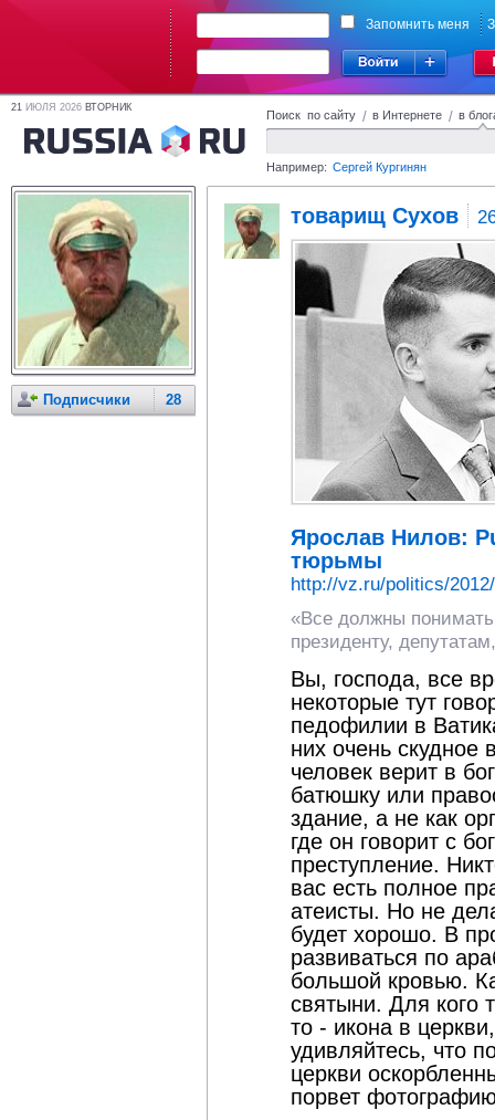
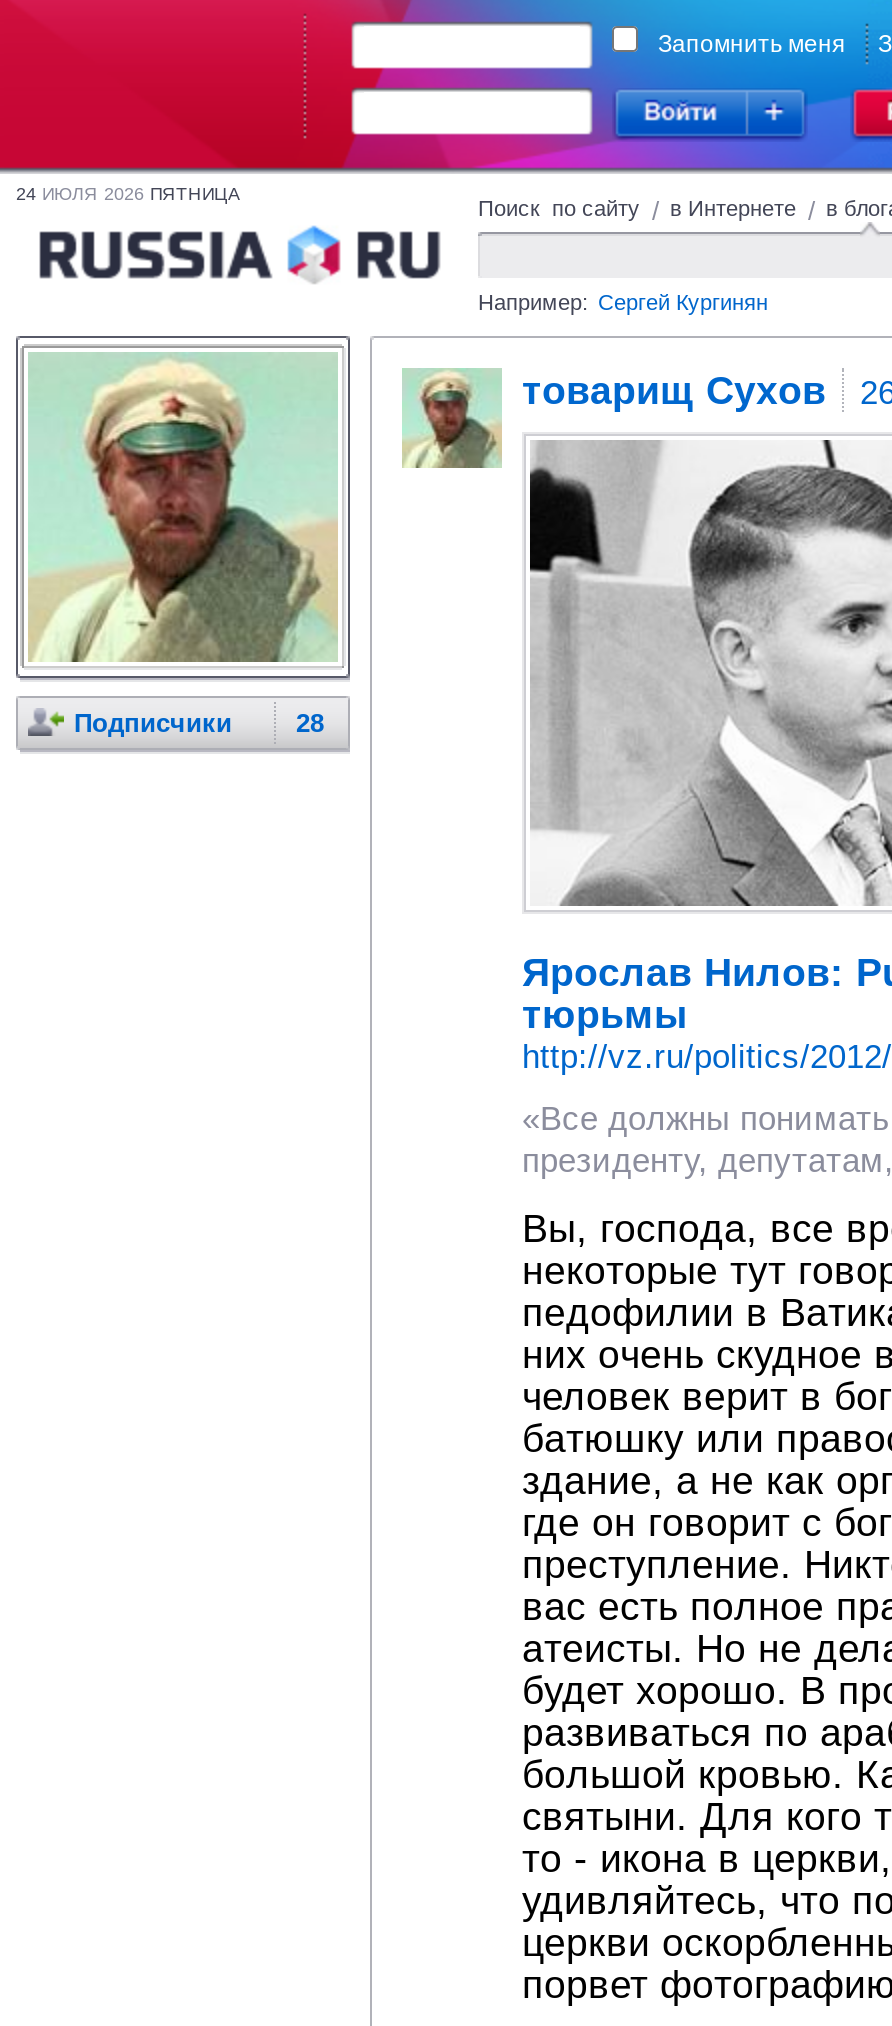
[11,102,131,113] 21 ИЮЛЯ 2026 ВТОРНИК -> [16,184,240,204] 24 ИЮЛЯ 2026 ПЯТНИЦА

